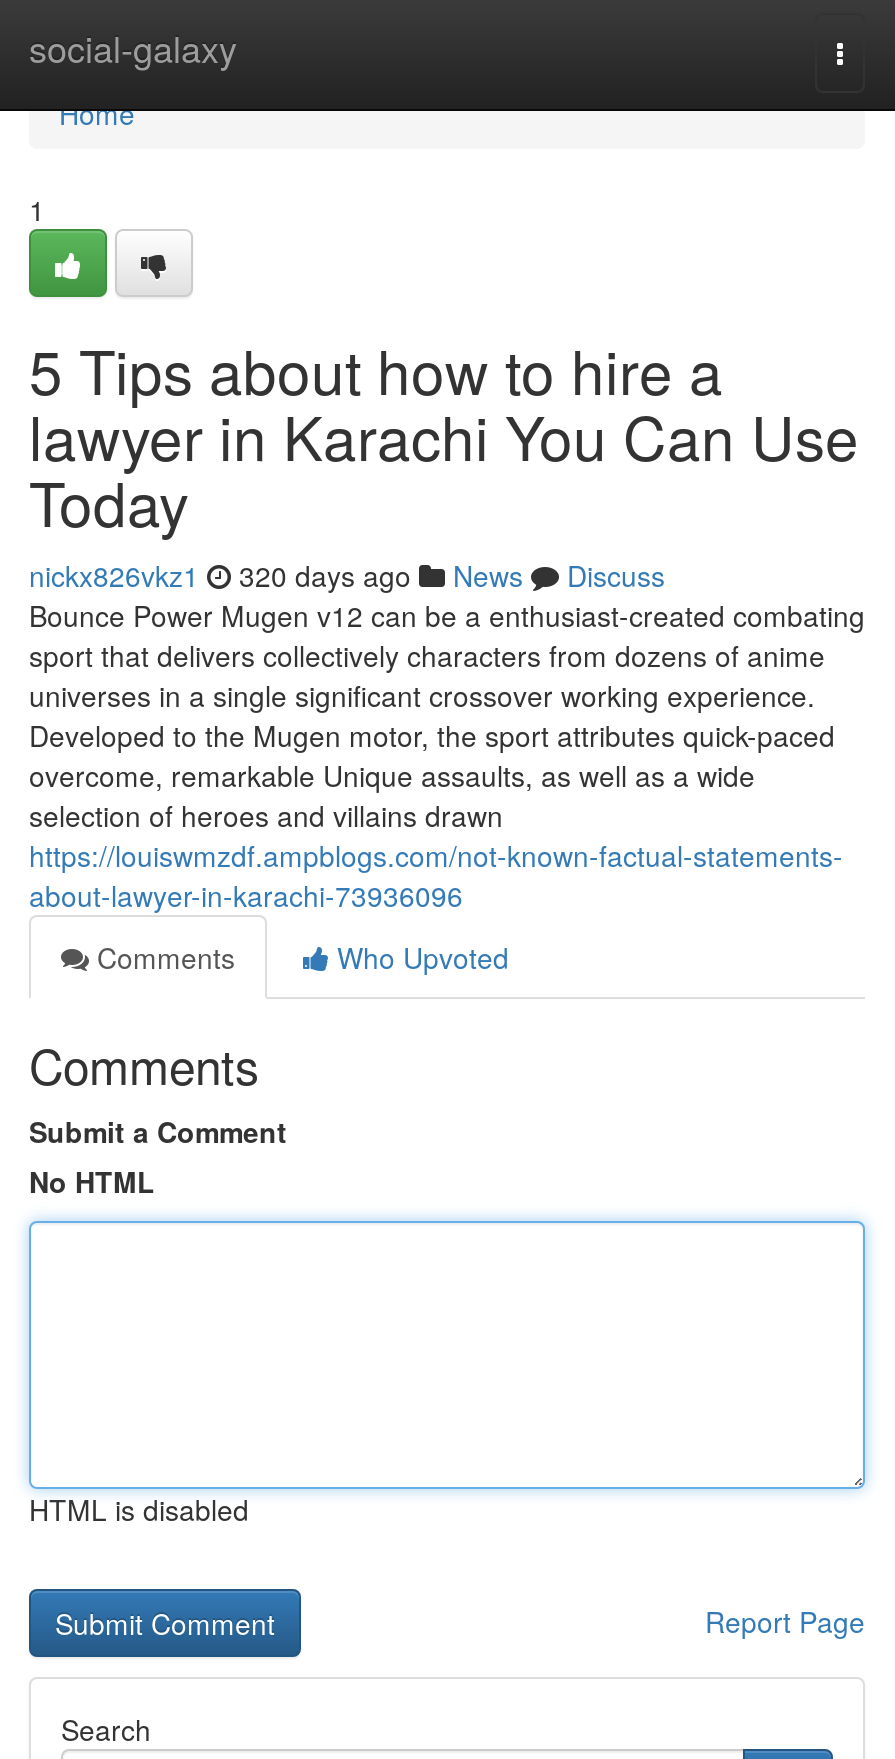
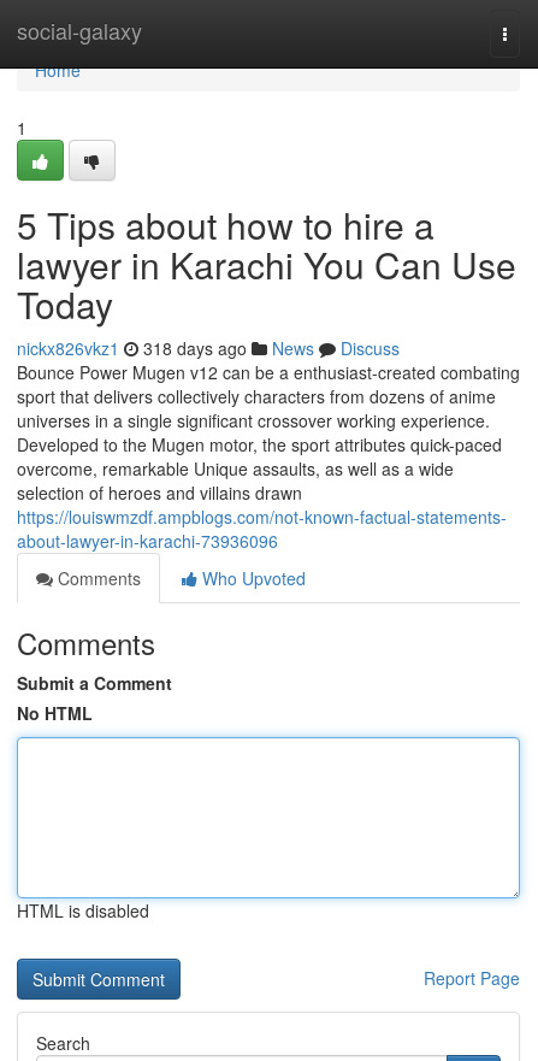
[29,555,665,595] nickx826vkz1 320 days ago News Discuss -> [17,336,400,360] nickx826vkz1 318 days ago News Discuss

